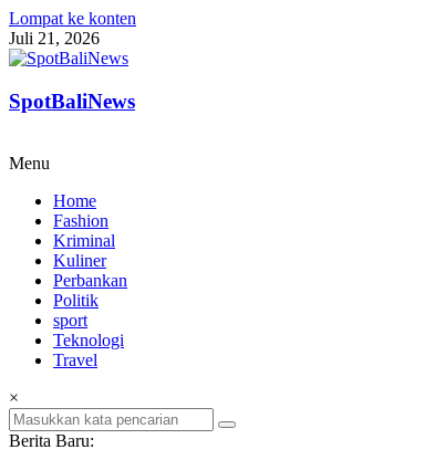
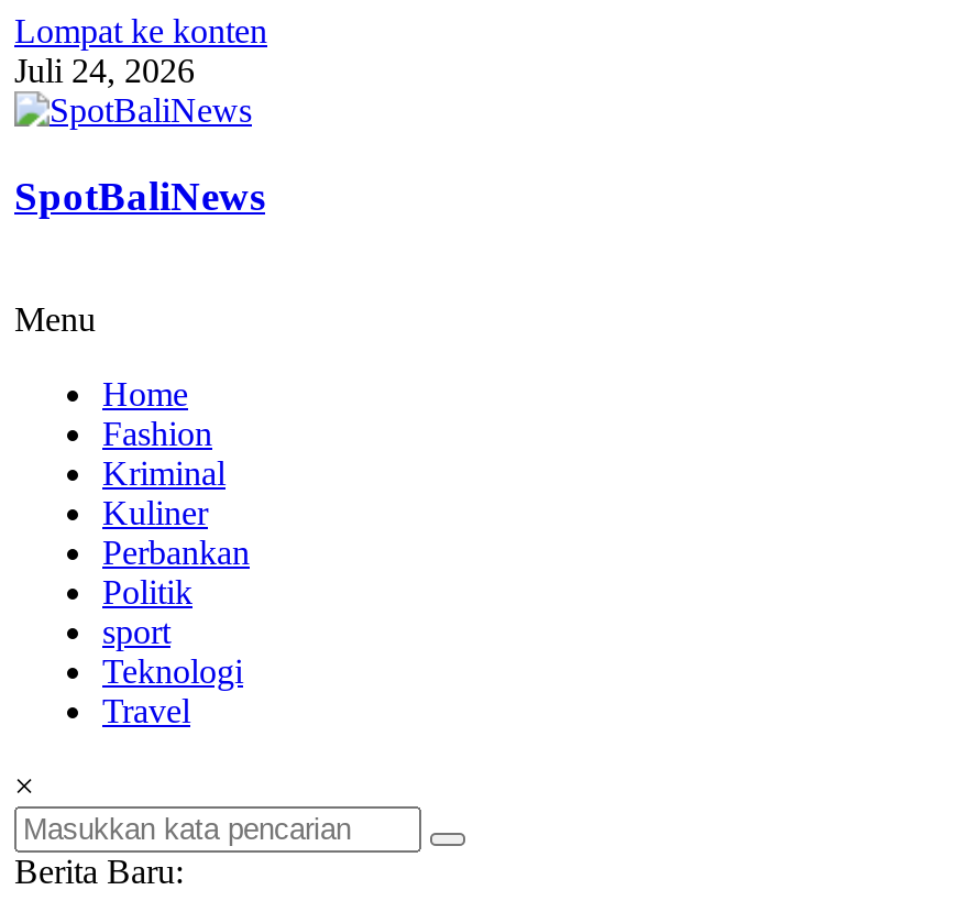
[9,29,100,48] Juli 21, 2026 -> [14,52,195,89] Juli 24, 2026

